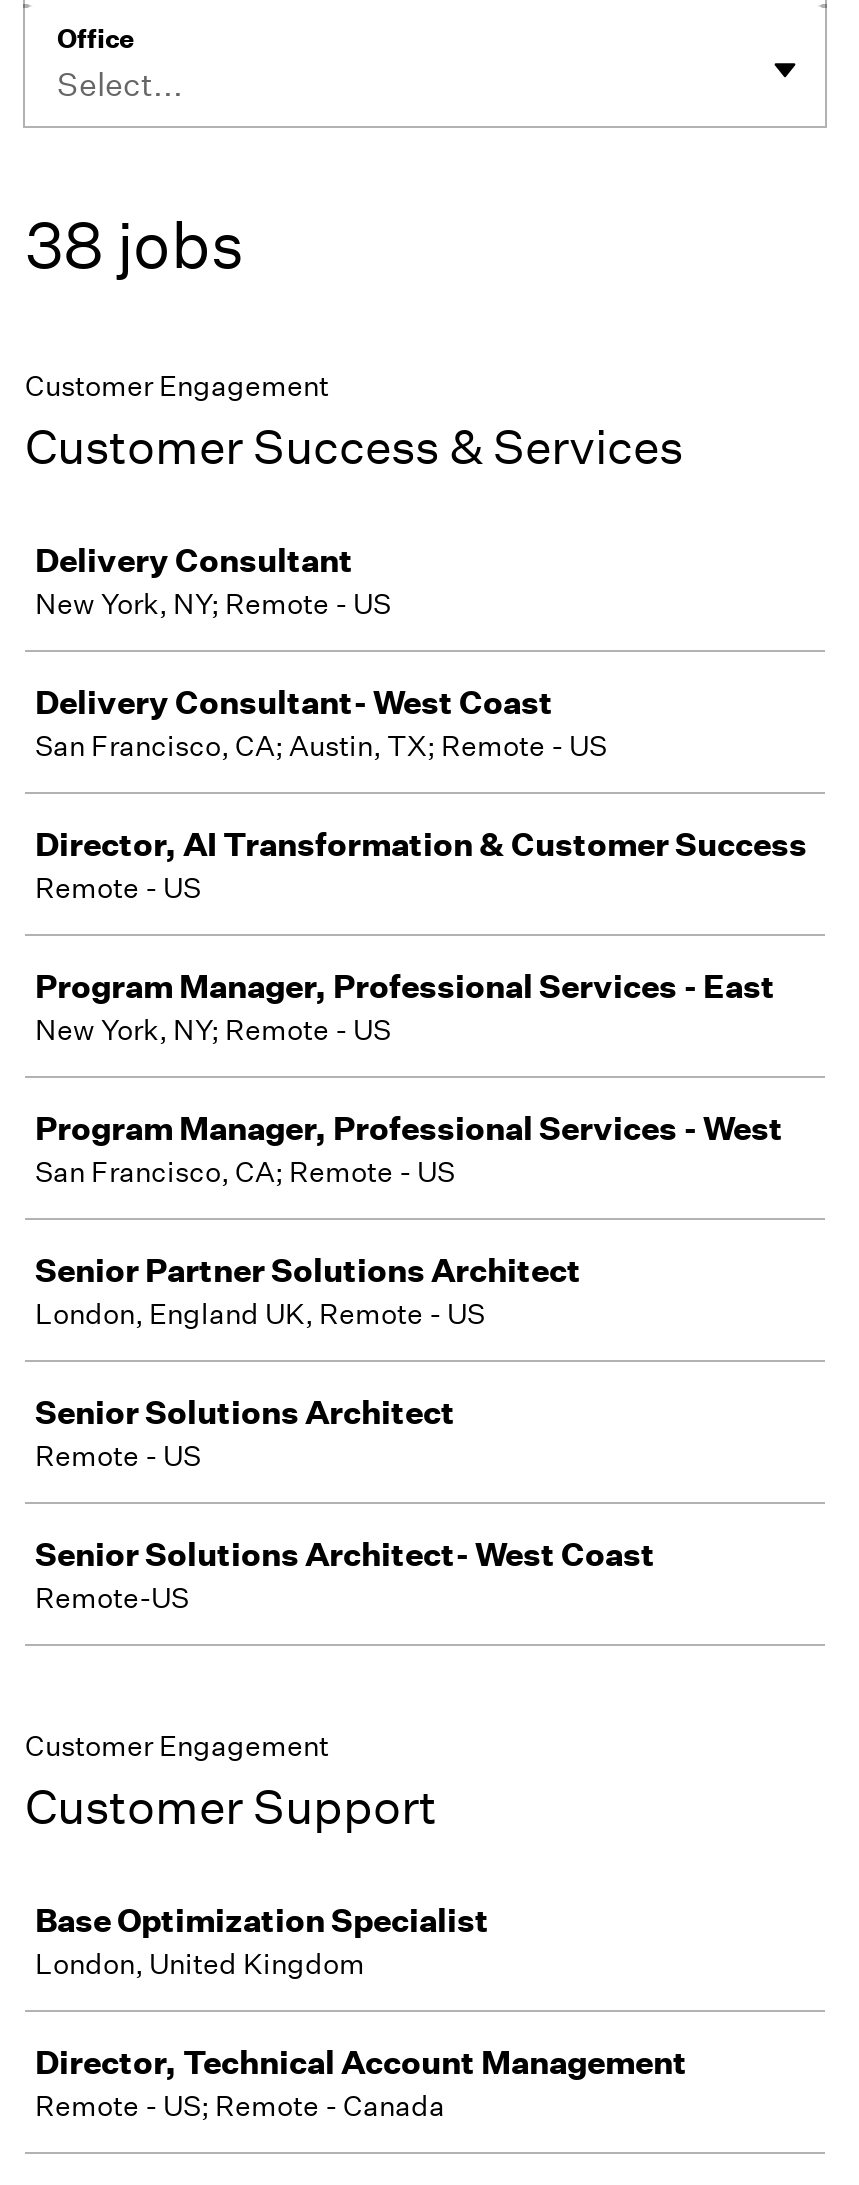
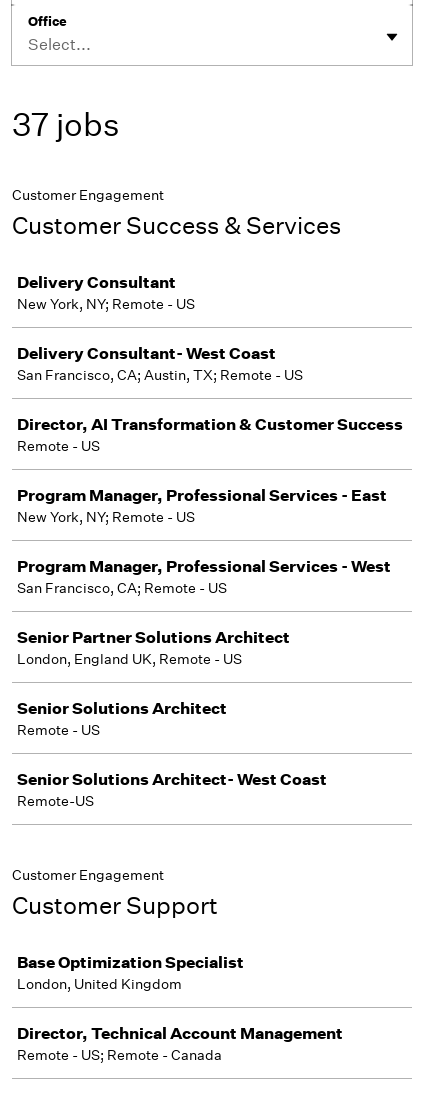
[25,206,245,284] 38 jobs -> [12,105,120,144] 37 jobs

